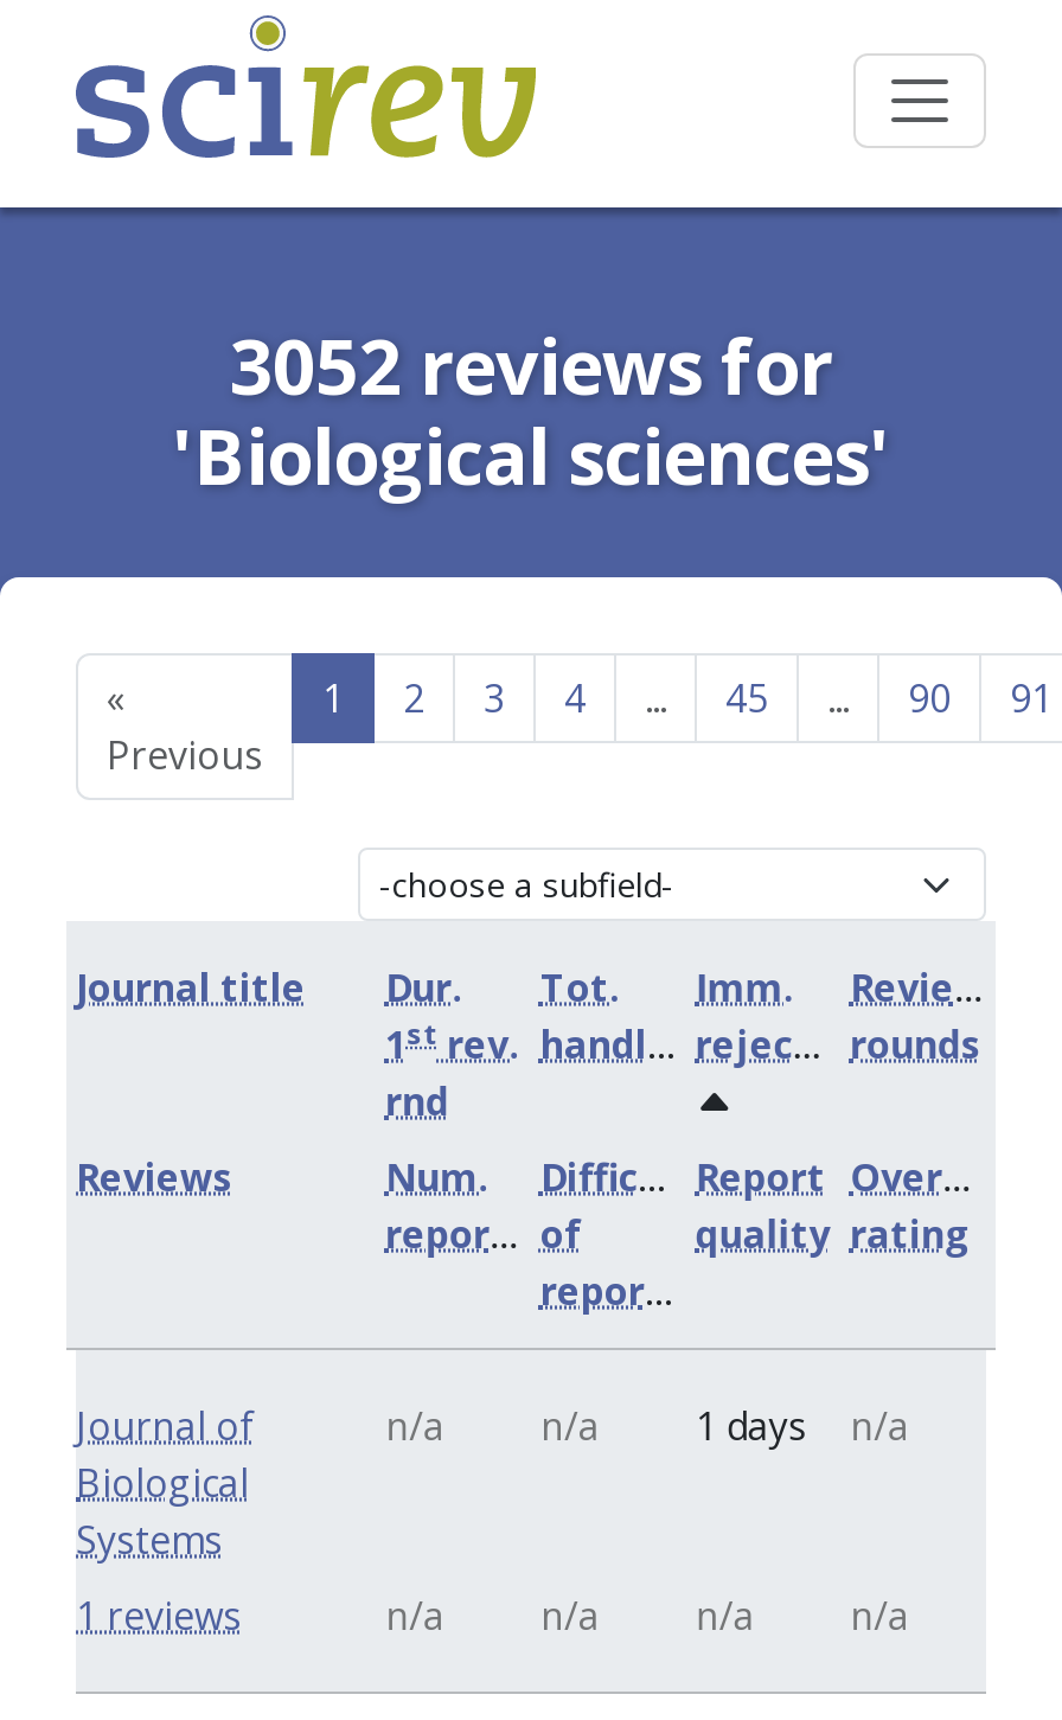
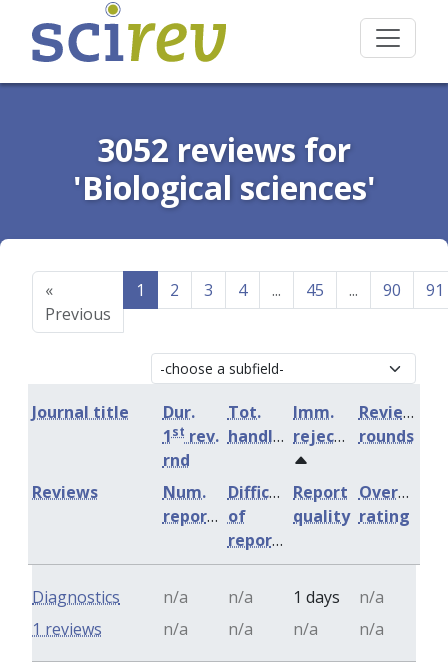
[76,1400,254,1566] Journal of | Biological | Systems -> [32,586,120,608] Diagnostics

